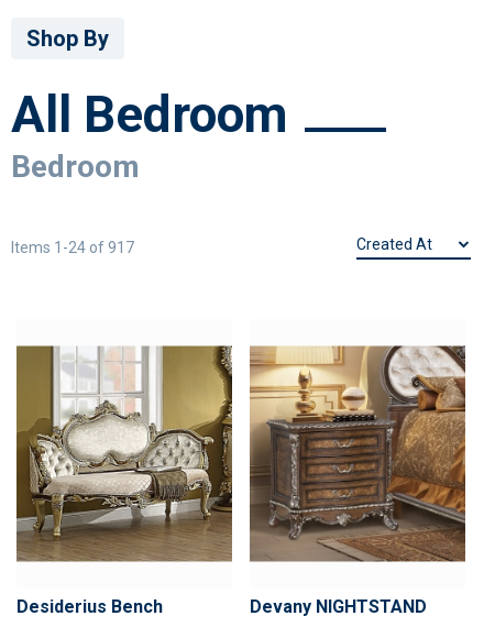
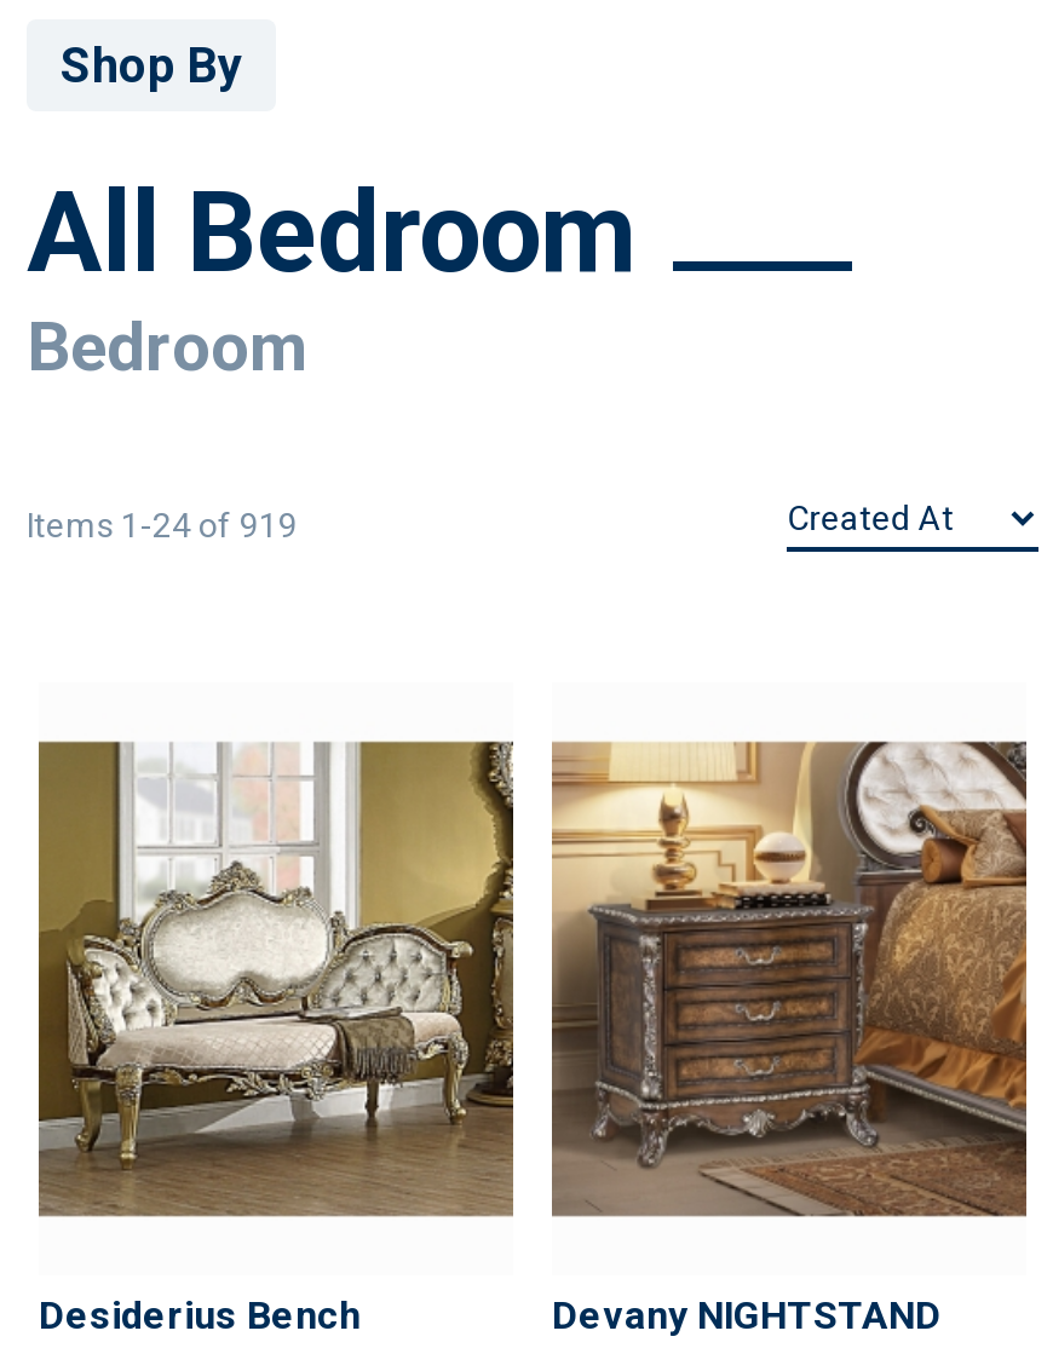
[11,239,134,257] Items 1 -24 of 917 -> [27,506,298,545] Items 1 -24 of 919

